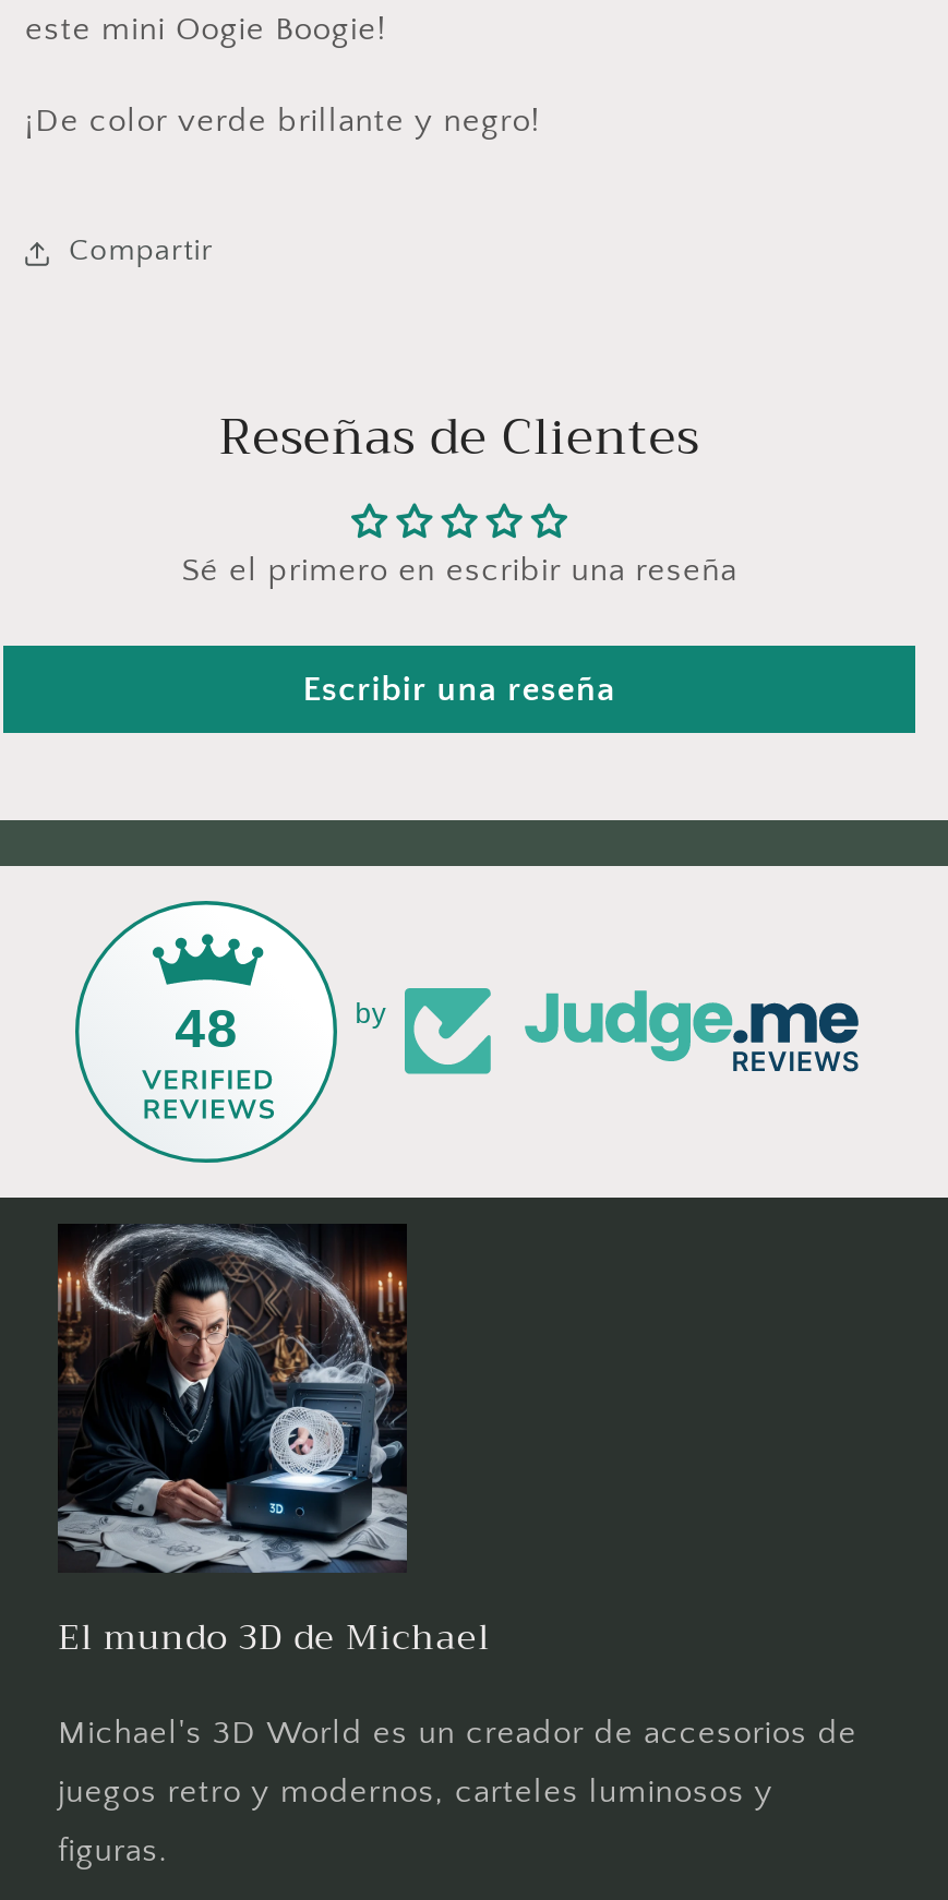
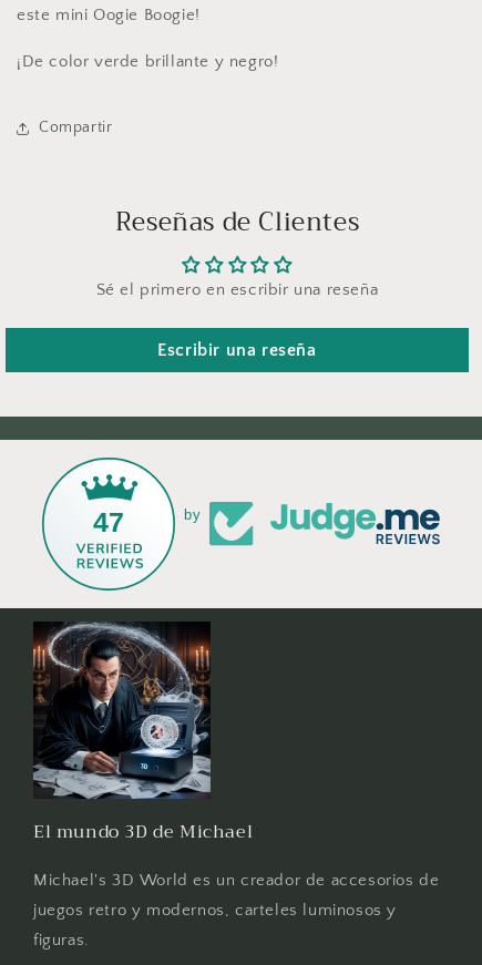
[175,996,238,1058] 48 -> [93,506,125,537] 47

